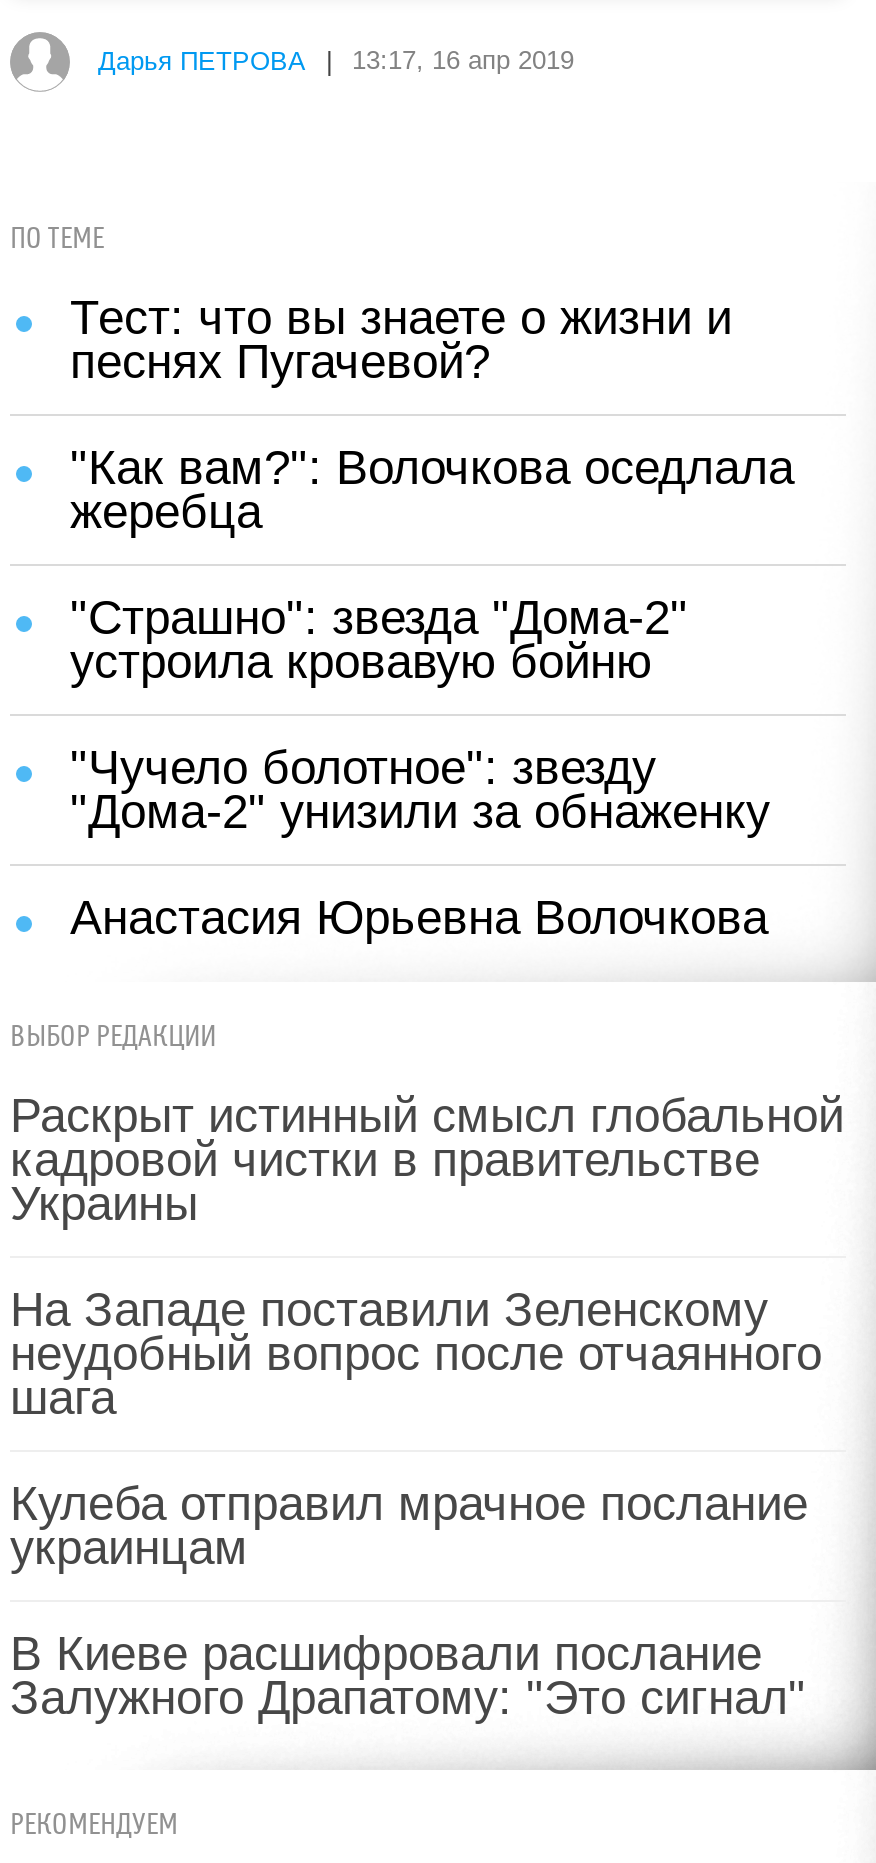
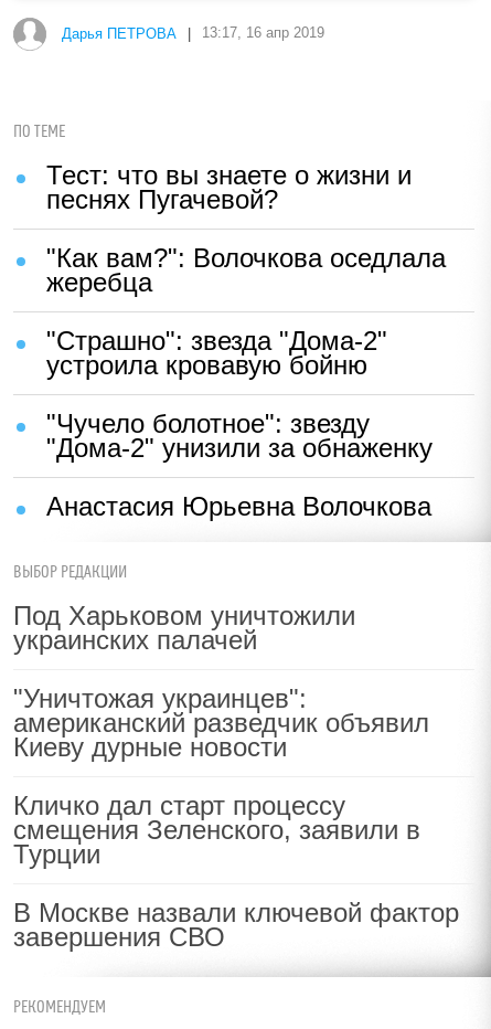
[10,1088,844,1230] Раскрыт истинный смысл глобальной | кадровой чистки в правительстве | Украины -> [13,601,355,655] Под Харьковом уничтожили | украинских палачей
[10,1282,822,1424] На Западе поставили Зеленскому | неудобный вопрос после отчаянного | шага -> [13,683,429,762] "Уничтожая украинцев": | американский разведчик объявил | Киеву дурные новости
[10,1476,808,1574] Кулеба отправил мрачное послание | украинцам -> [13,791,420,869] Кличко дал старт процессу | смещения Зеленского, заявили в | Турции
[10,1626,806,1724] В Киеве расшифровали послание | Залужного Драпатому: "Это сигнал" -> [13,898,459,952] В Москве назвали ключевой фактор | завершения СВО

